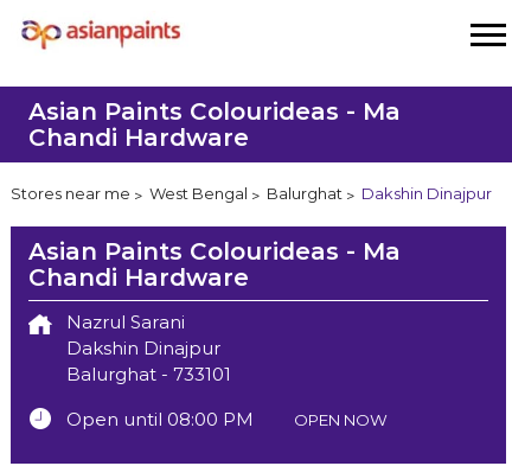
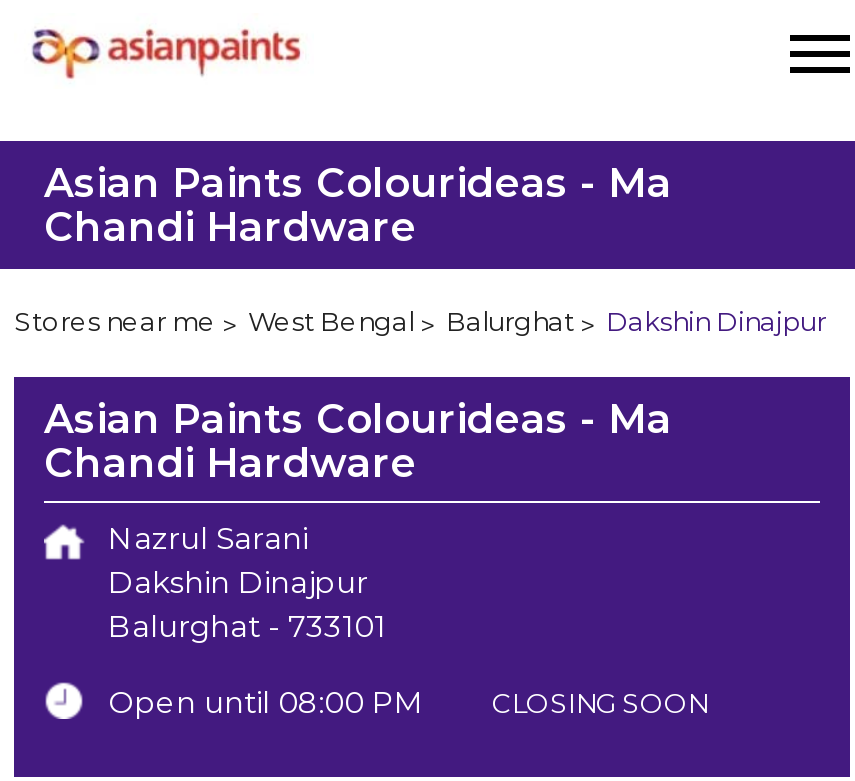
[294,410,388,429] OPEN NOW -> [492,686,708,718] CLOSING SOON

